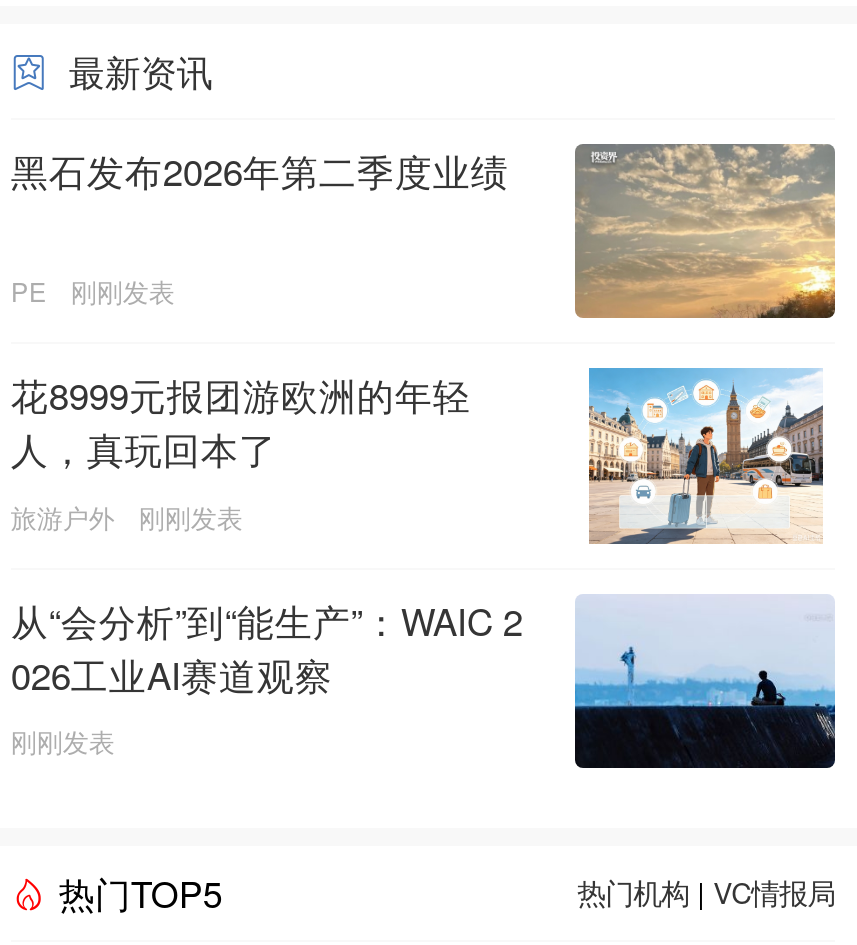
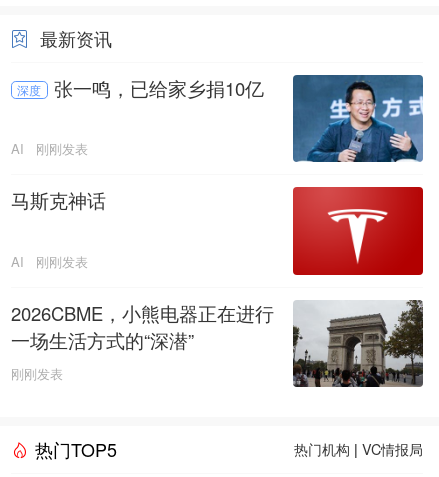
[11,142,837,320] [image] | 黑石发布2026年第二季度业绩 -> [17,74,424,163] [image] | 深度 | 张一鸣，已给家乡捐10亿
[11,272,47,310] PE -> [11,139,24,158] AI
[11,368,471,535] 花8999元报团游欧洲的年轻 | 人，真玩回本了 | 旅游户外 -> [11,187,106,271] 马斯克神话 | AI
[575,366,835,546] [image] -> [292,186,424,276] [image]
[11,593,837,770] [image] | 从“会分析”到“能生产”：WAIC 2 | 026工业AI赛道观察 -> [11,299,424,388] [image] | 2026CBME，小熊电器正在进行 | 一场生活方式的“深潜”

